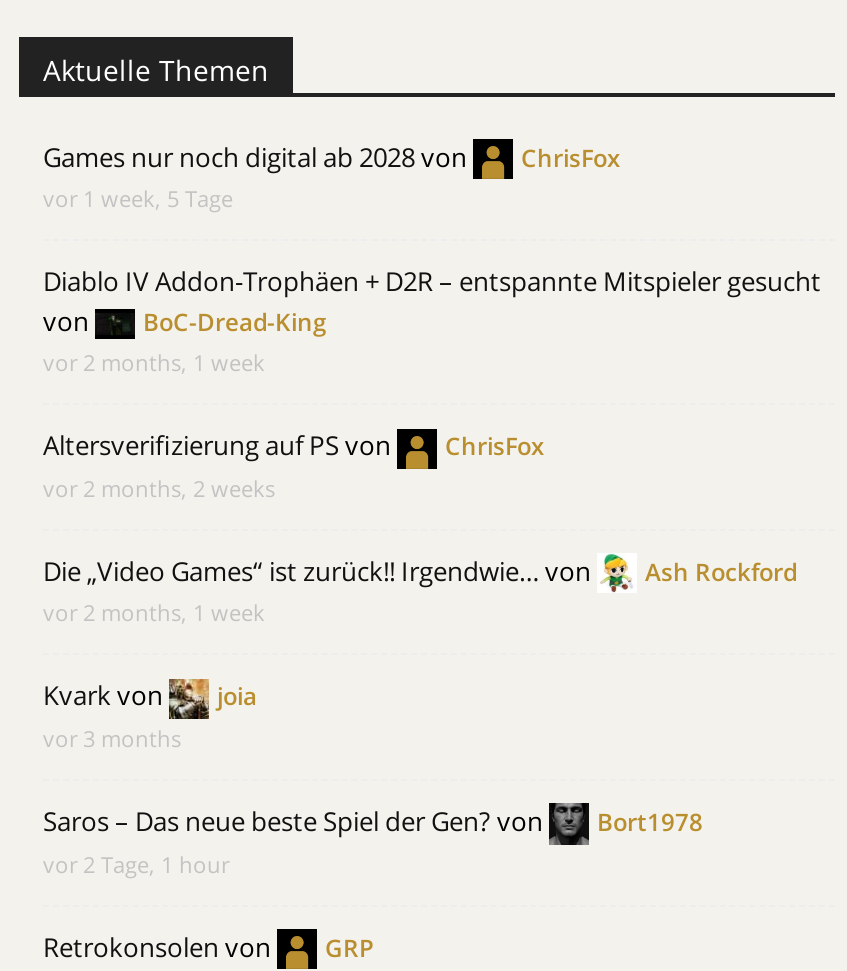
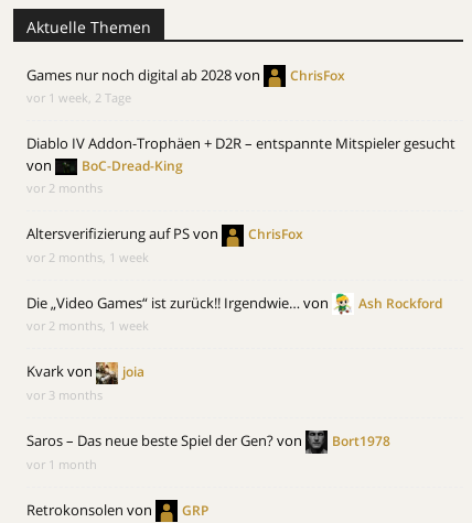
[43,184,233,214] vor 1 week, 5 Tage -> [26,90,131,106] vor 1 week, 2 Tage
[43,348,265,378] vor 2 months, 1 week -> [26,180,103,196] vor 2 months
[43,473,275,503] vor 2 months, 2 weeks -> [26,249,149,265] vor 2 months, 1 week
[43,849,229,879] vor 2 Tage, 1 hour -> [26,456,97,472] vor 1 month

